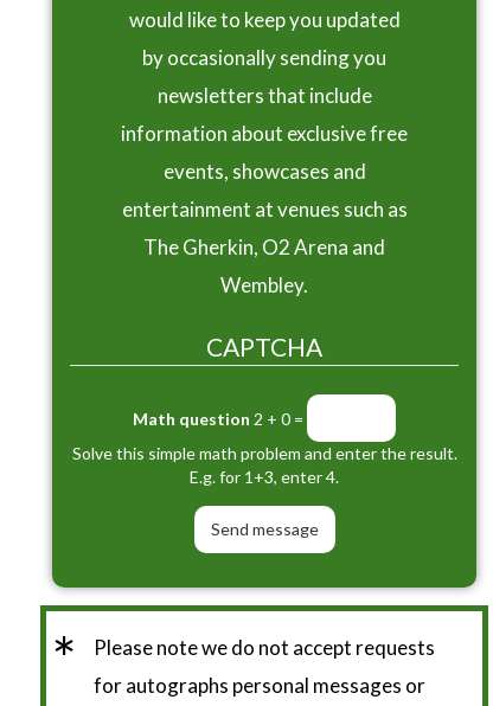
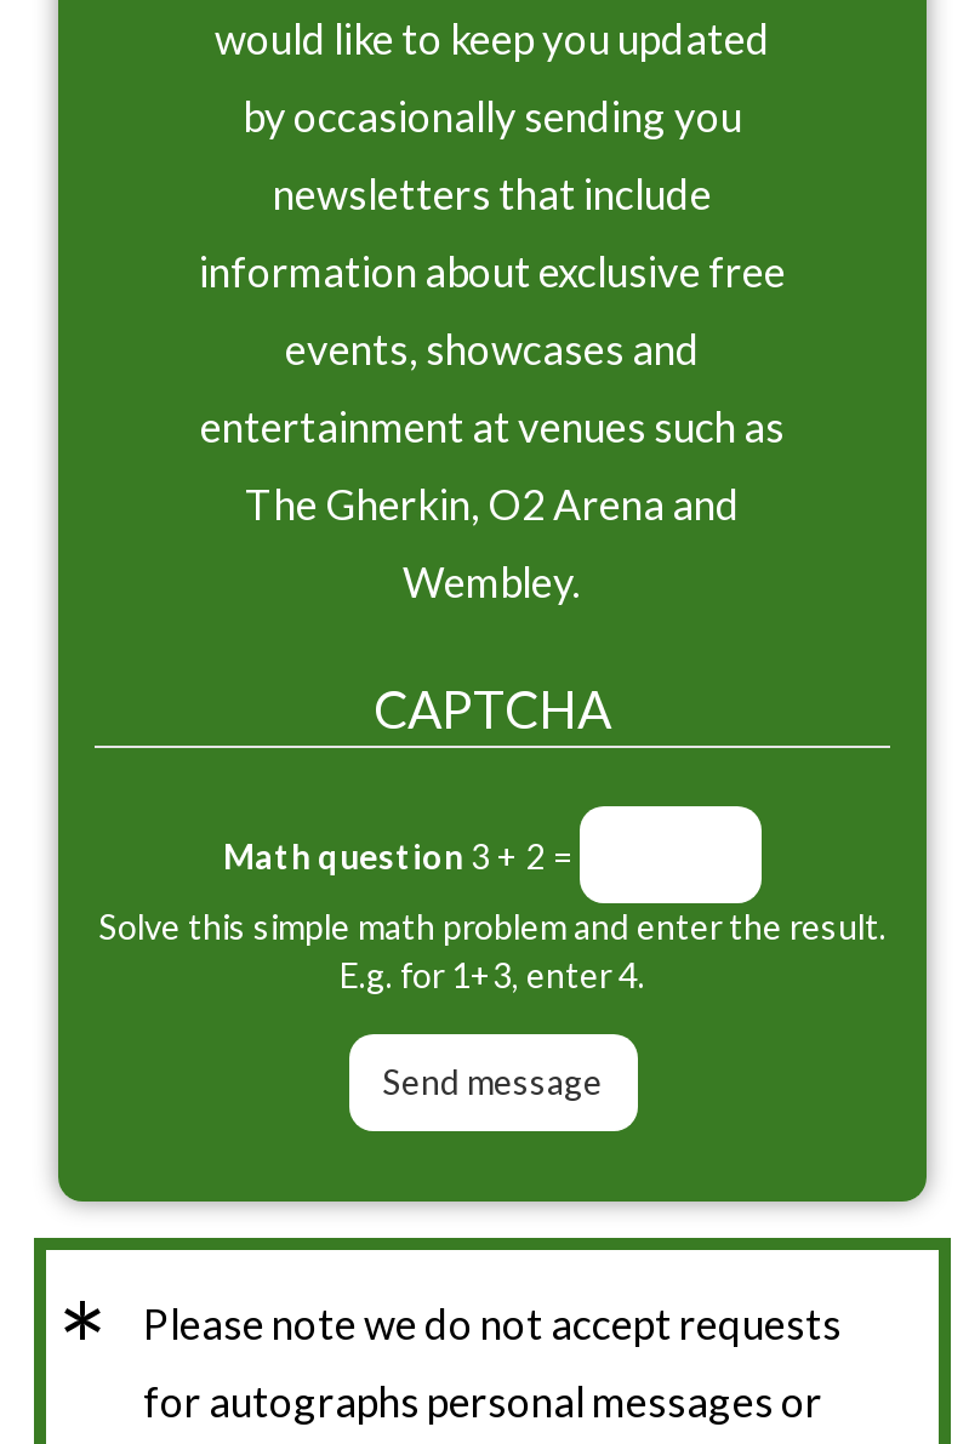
[133,409,303,429] Math question 2 + 0 = -> [223,836,572,878] Math question 3 + 2 =

